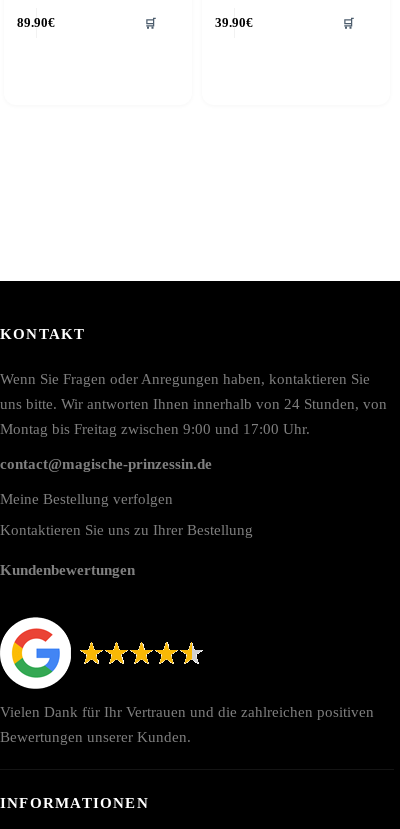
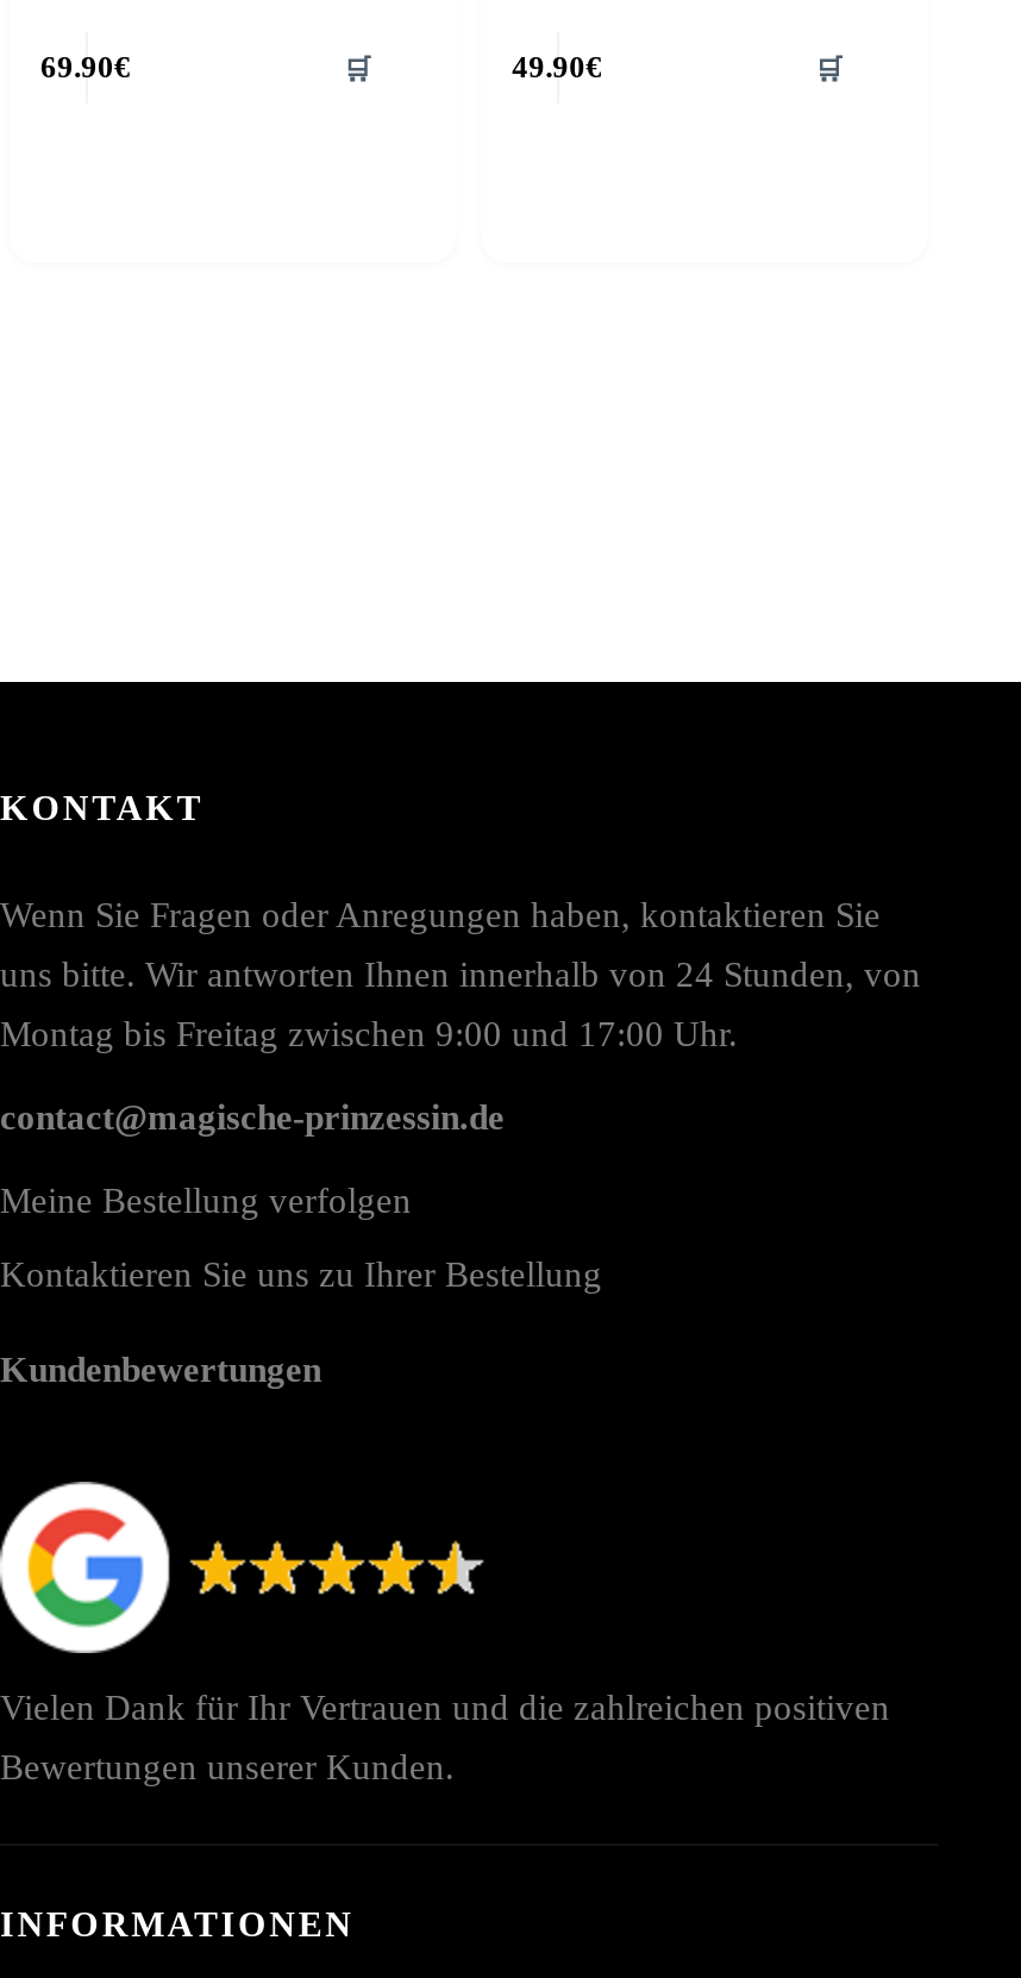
[17,15,55,30] 89.90€ -> [40,50,131,86] 69.90€
[215,15,253,30] 39.90€ -> [512,50,602,86] 49.90€

